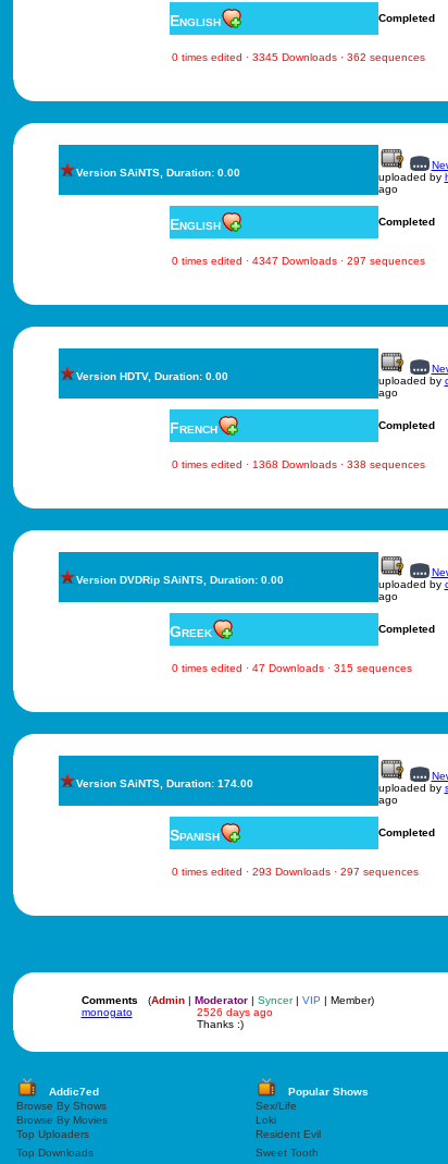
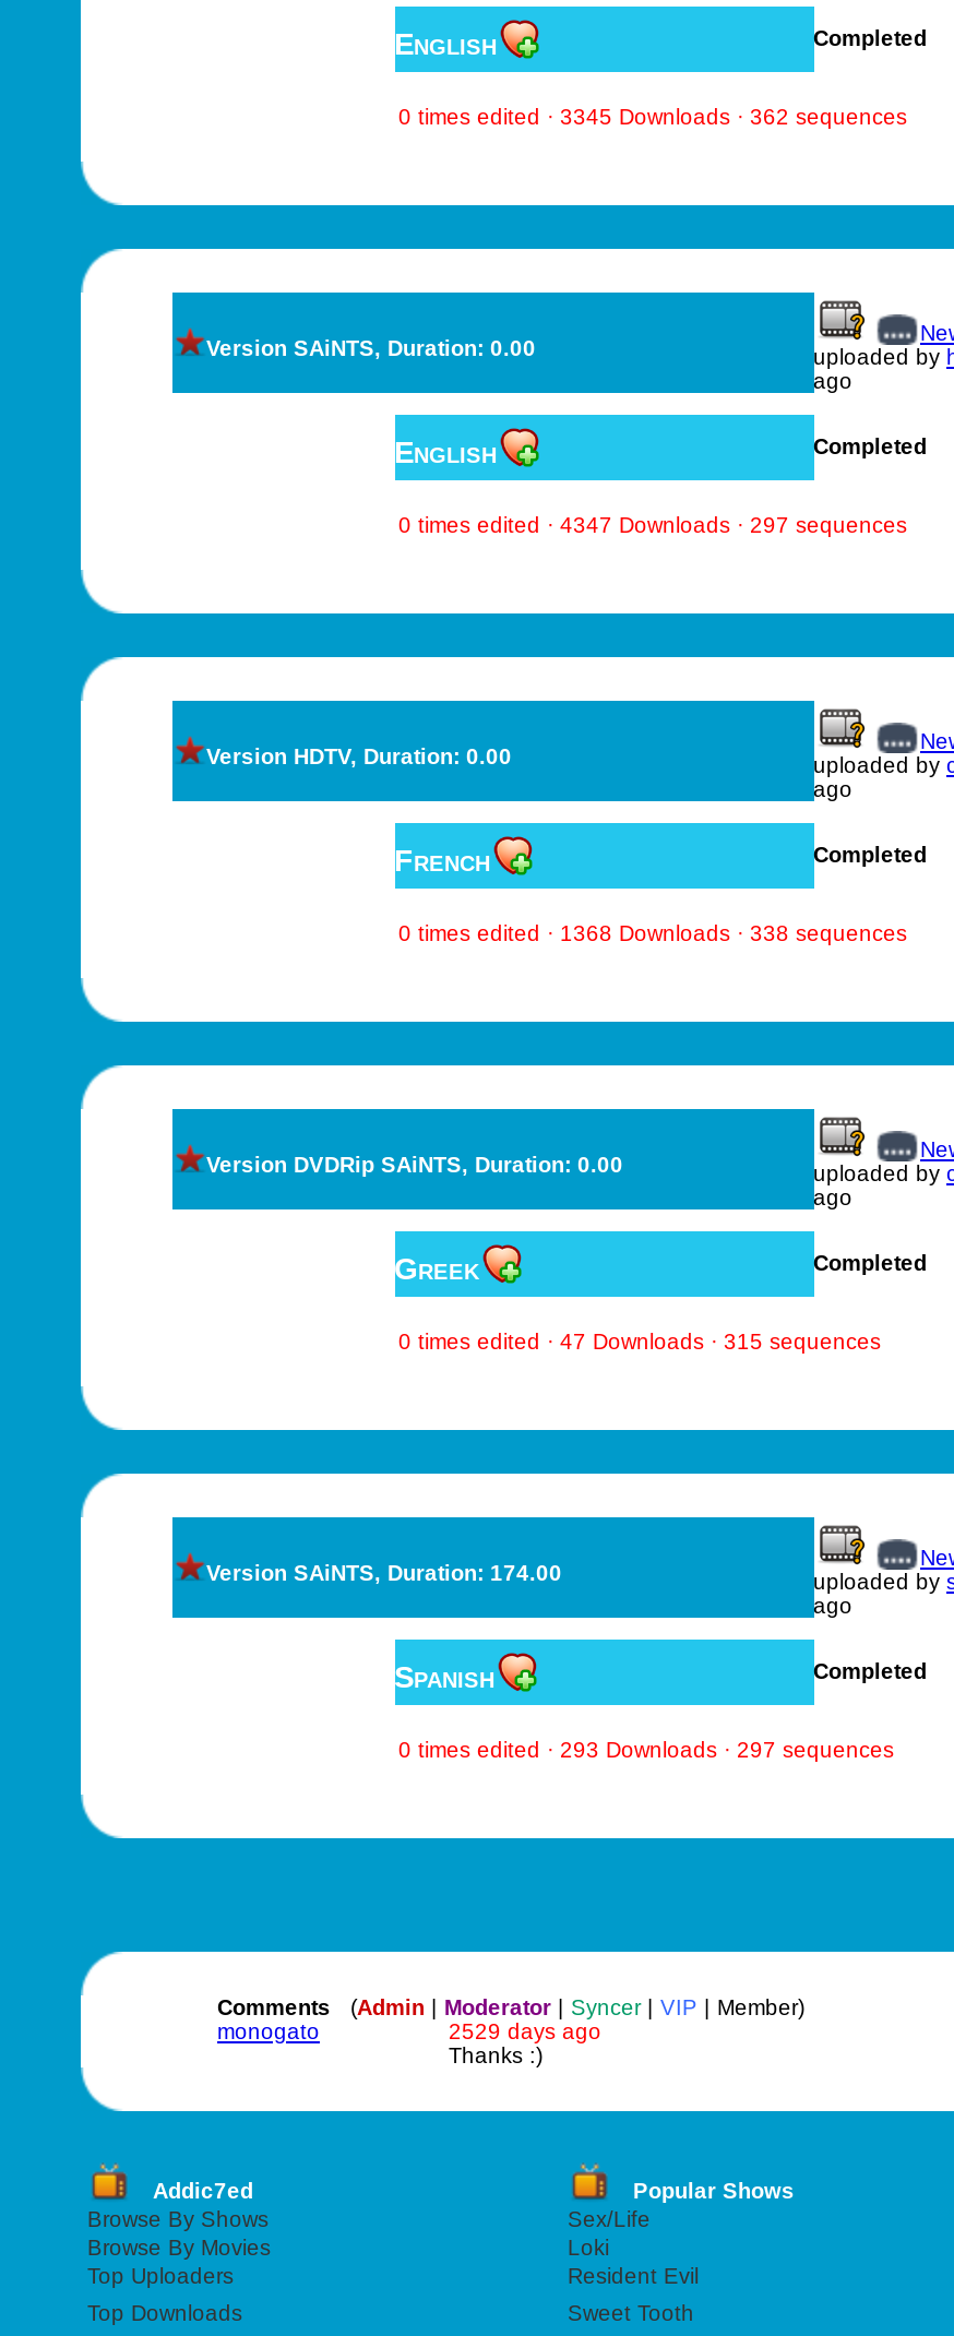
[196,1006,272,1018] 2526 days ago -> [449,2019,601,2043] 2529 days ago

